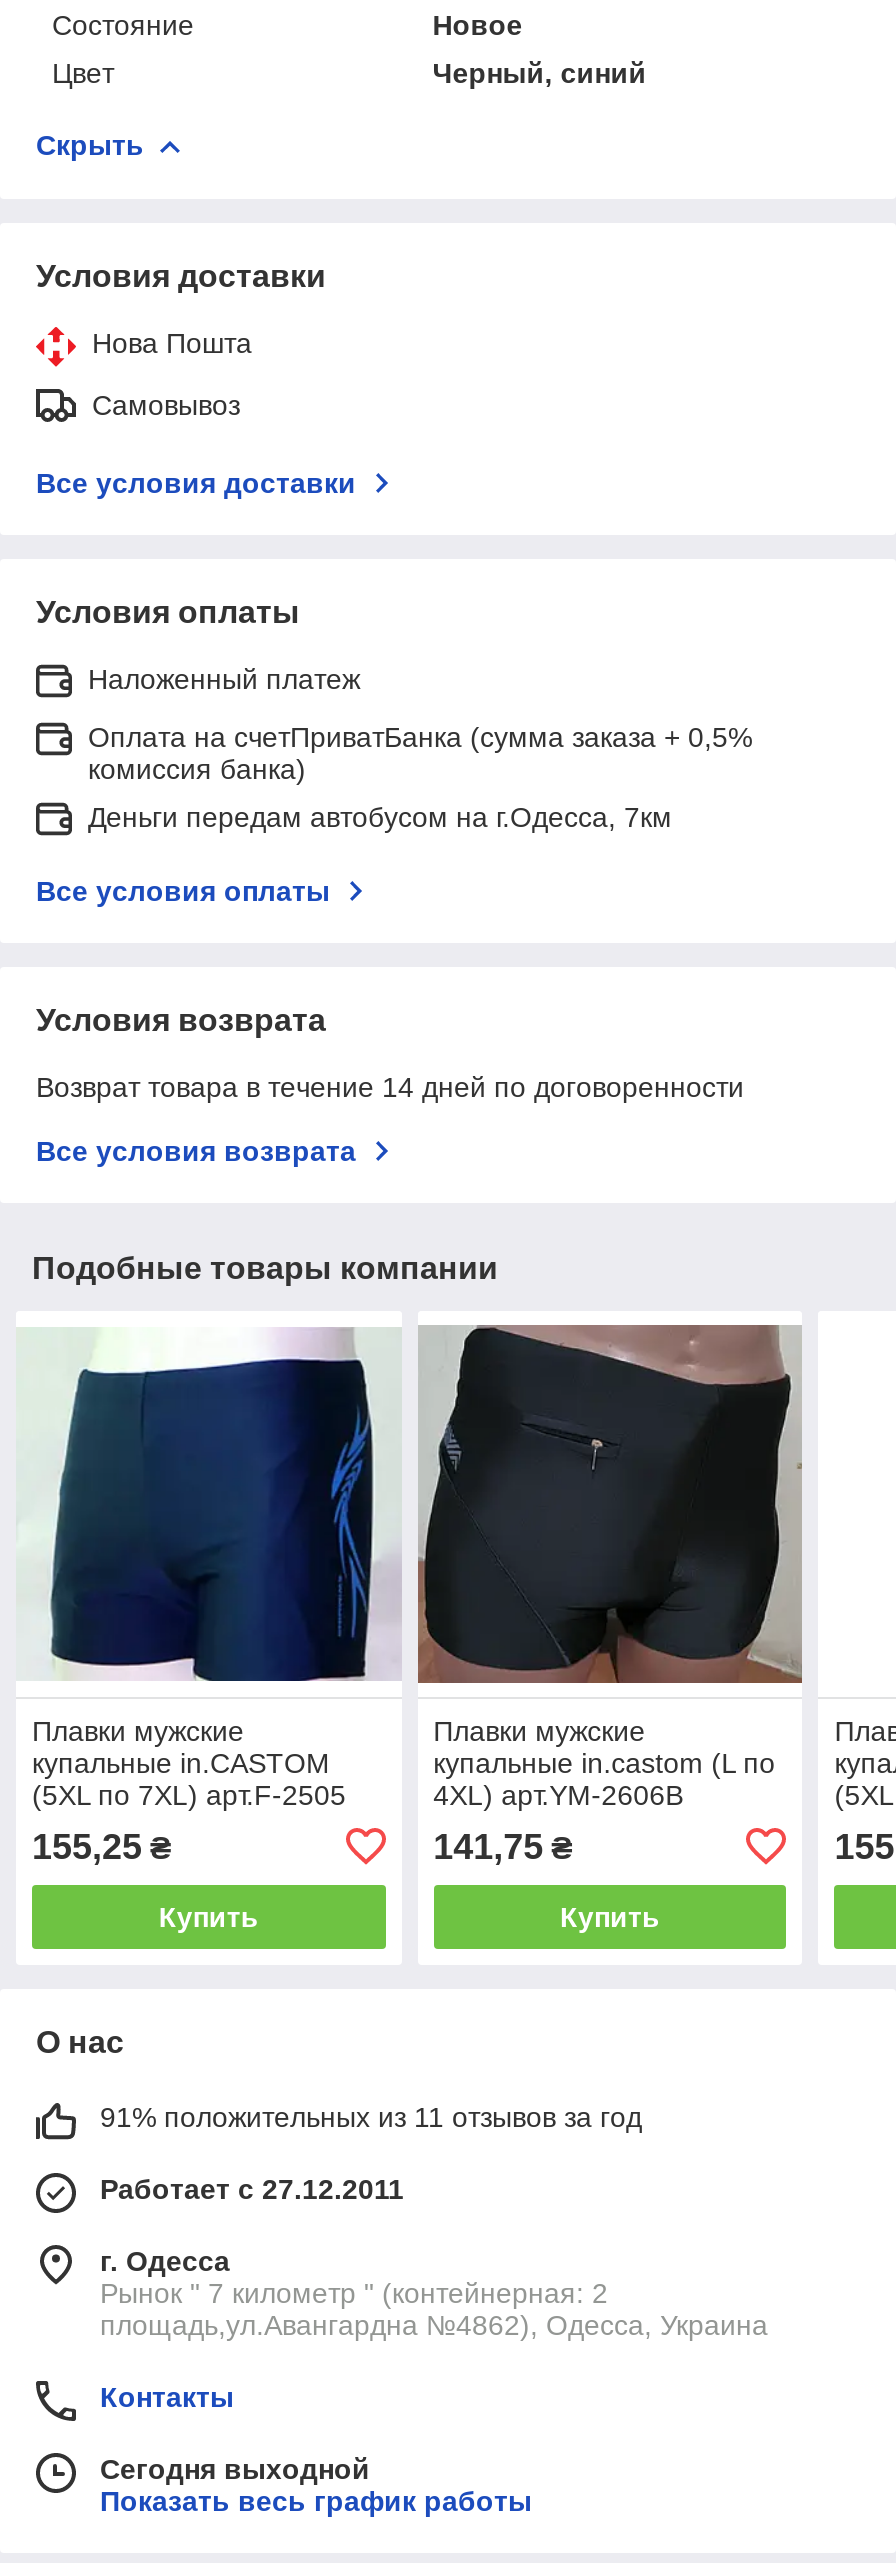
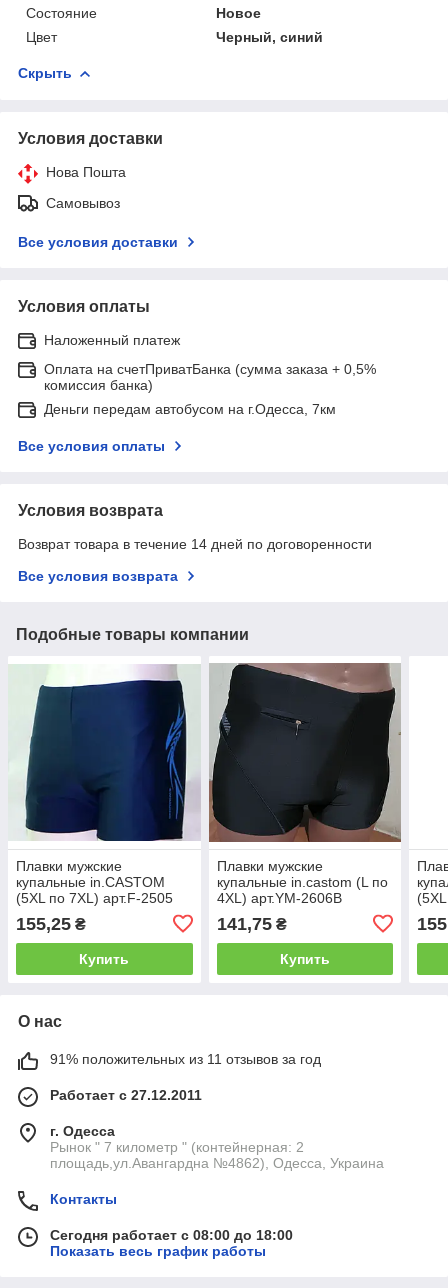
[100,2452,370,2484] Сегодня выходной -> [50,1227,293,1243] Сегодня работает с 08:00 до 18:00

